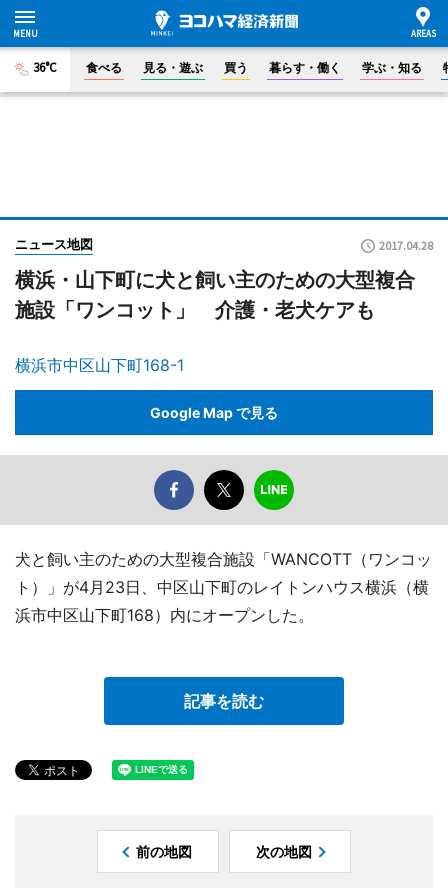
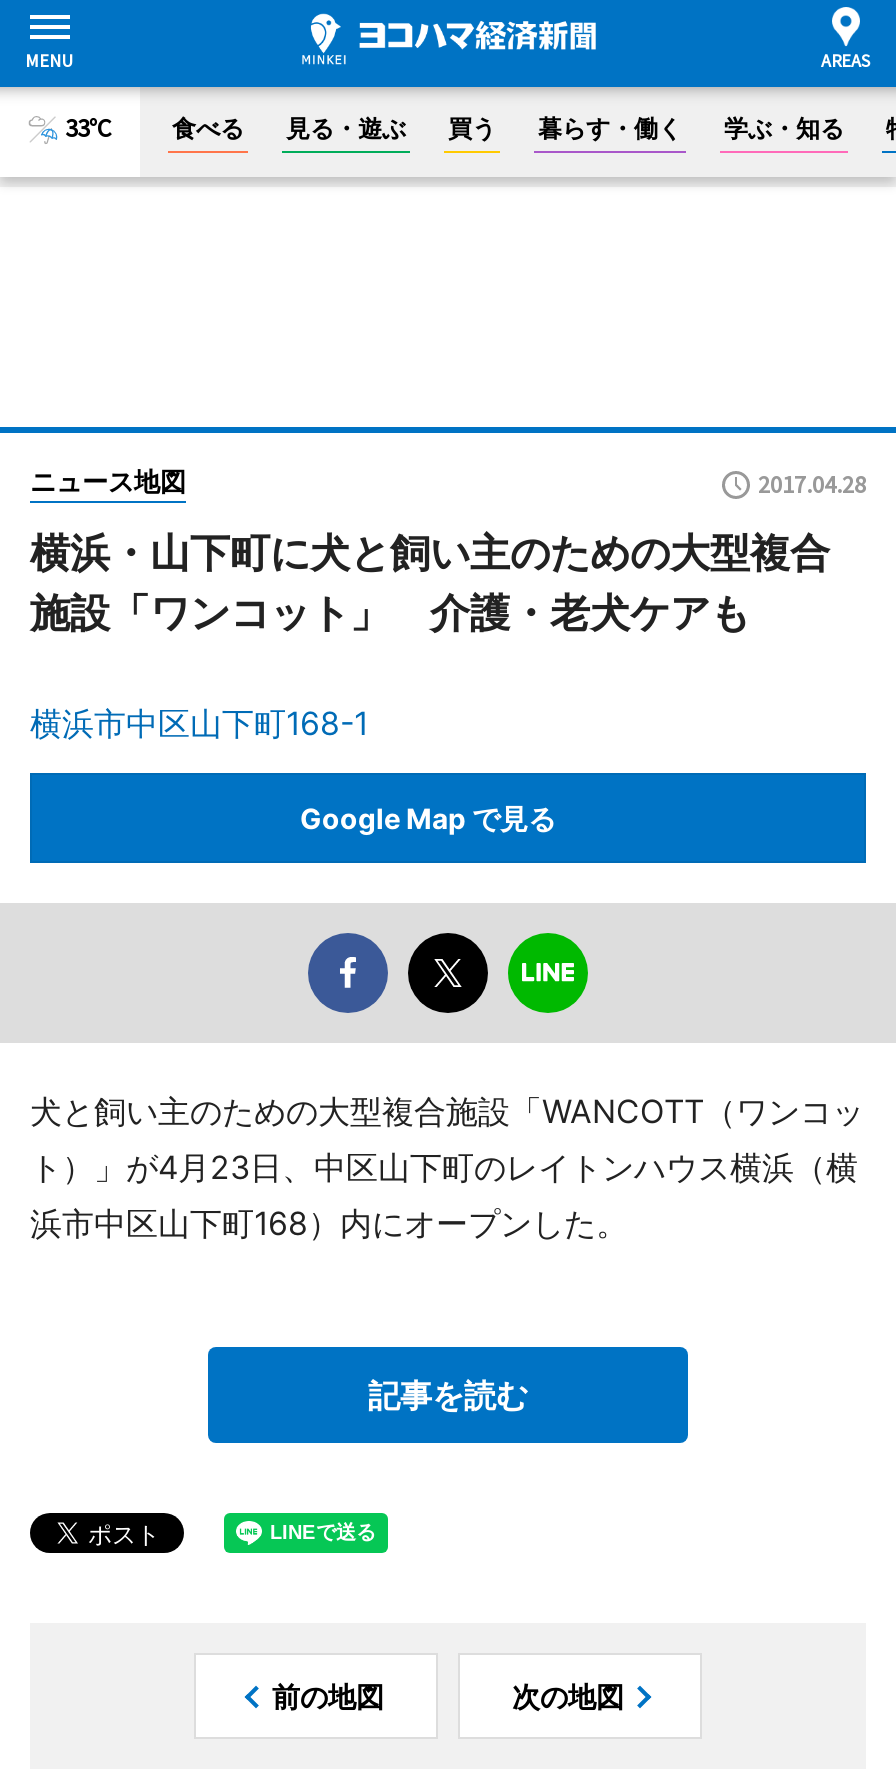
[32,59,56,76] 36°C -> [65,112,113,146] 33°C

